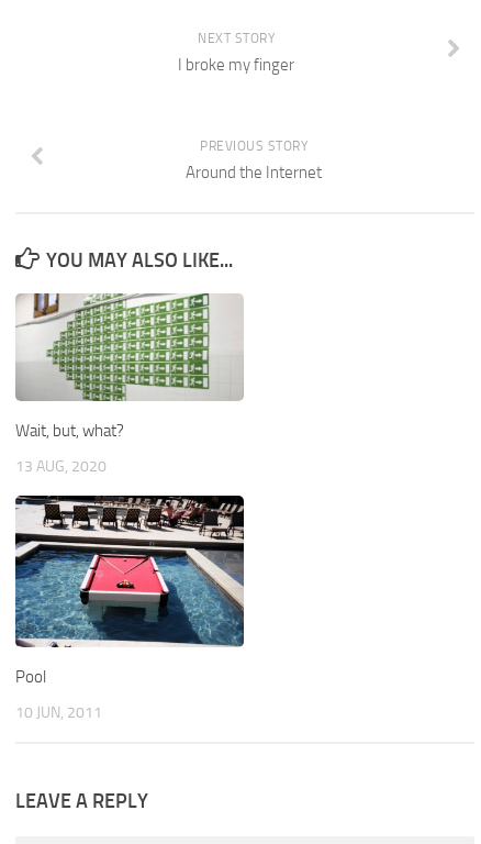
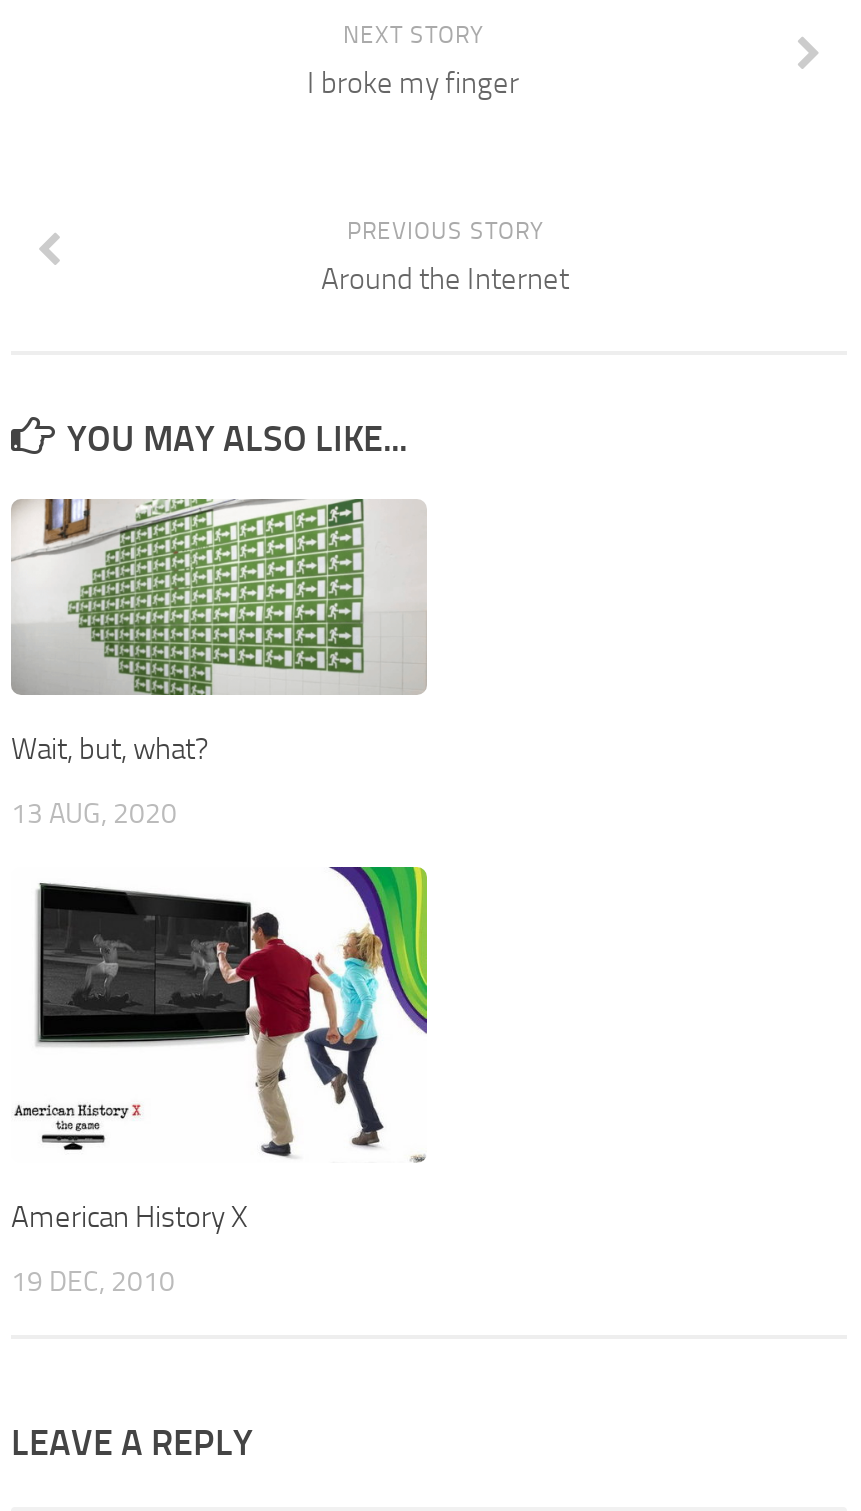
[14,495,245,687] [image] | Pool -> [11,865,429,1234] [image] | American History X
[15,704,102,722] 10 JUN, 2011 -> [11,1264,175,1298] 19 DEC, 2010

